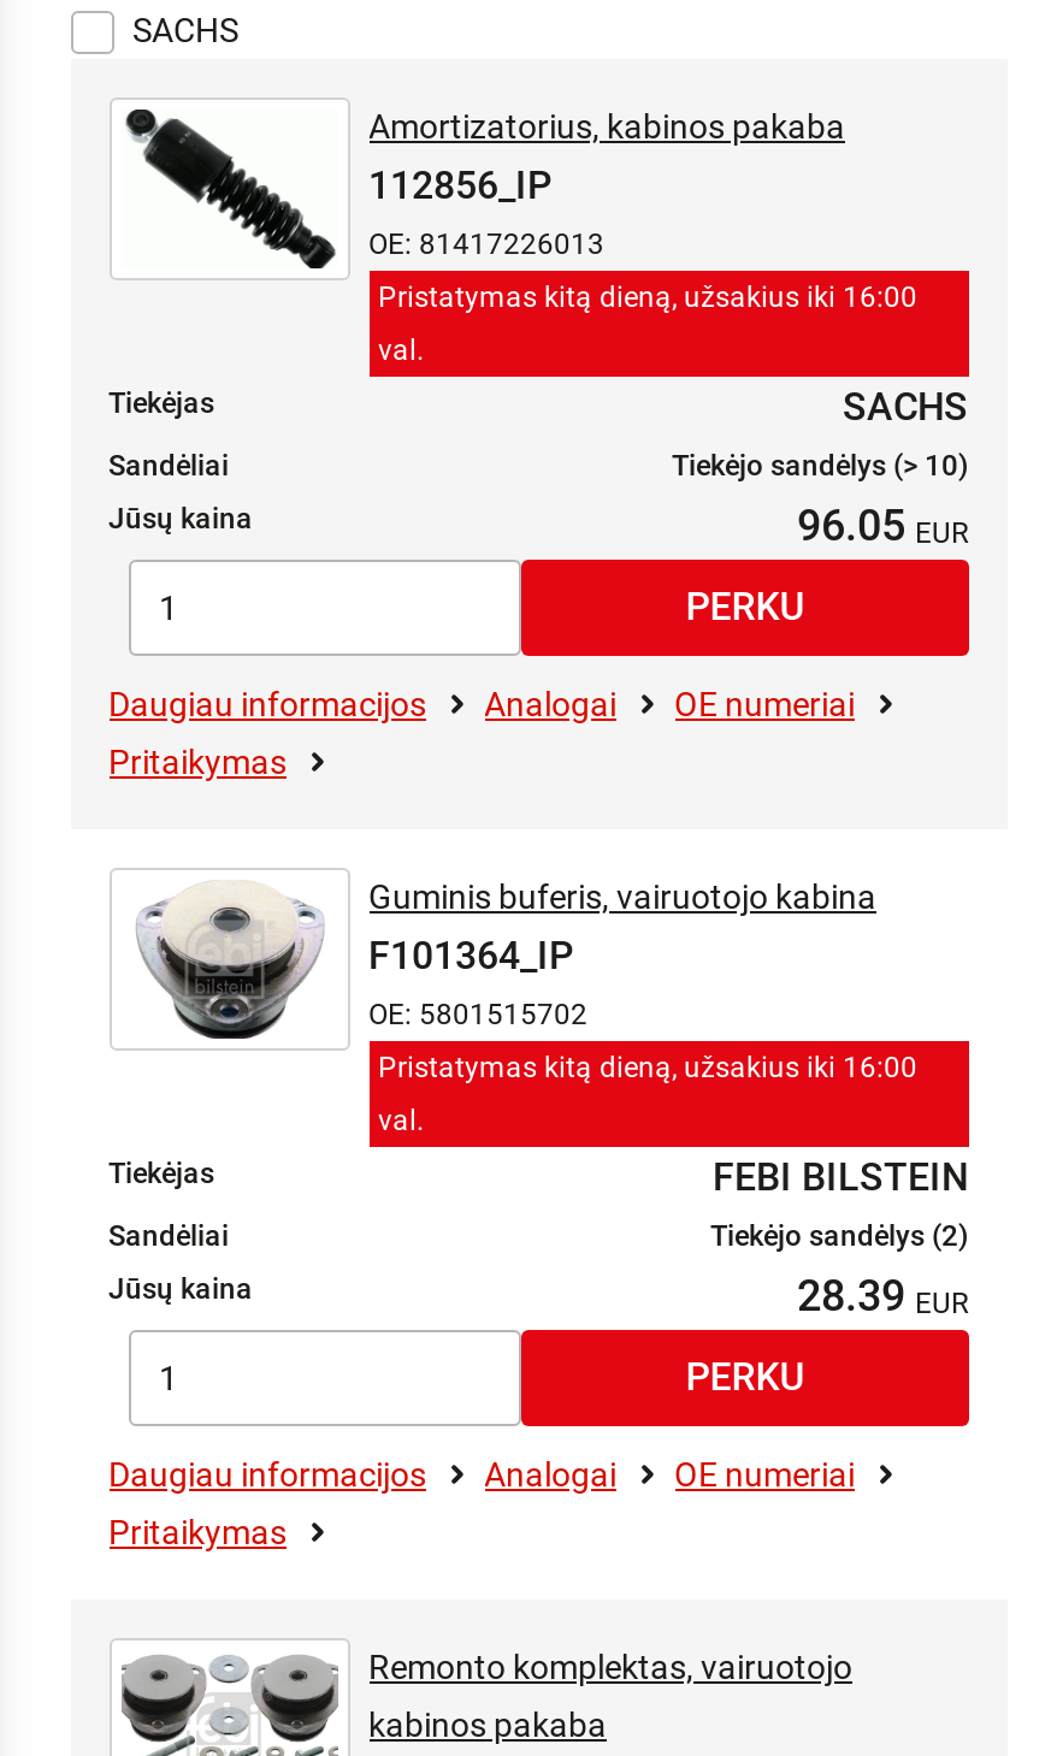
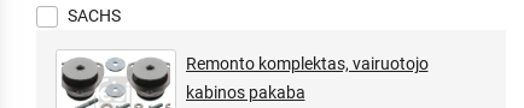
[124,107,845,271] [image] | Amortizatorius, kabinos pakaba | 112856_IP | OE: 81417226013 -> none
[378,280,917,367] Pristatymas kitą dieną, užsakius iki 16:00 | val. -> none
[108,384,968,550] Tiekėjas | SACHS | Sandėliai | Tiekėjo sandėlys (> 10) | Jūsų kaina | 96.05 -> none
[108,685,855,781] Daugiau informacijos | Analogai | OE numeriai | Pritaikymas -> none
[136,877,876,1041] [image] | Guminis buferis, vairuotojo kabina | F101364_IP | OE: 5801515702 -> none
[378,1051,917,1137] Pristatymas kitą dieną, užsakius iki 16:00 | val. -> none
[108,1154,968,1320] Tiekėjas | FEBI BILSTEIN | Sandėliai | Tiekėjo sandėlys (2) | Jūsų kaina | 28.39 -> none
[108,1455,855,1551] Daugiau informacijos | Analogai | OE numeriai | Pritaikymas -> none

